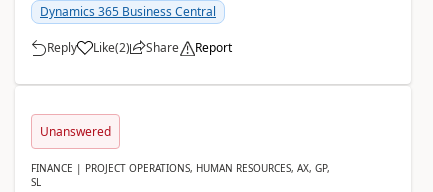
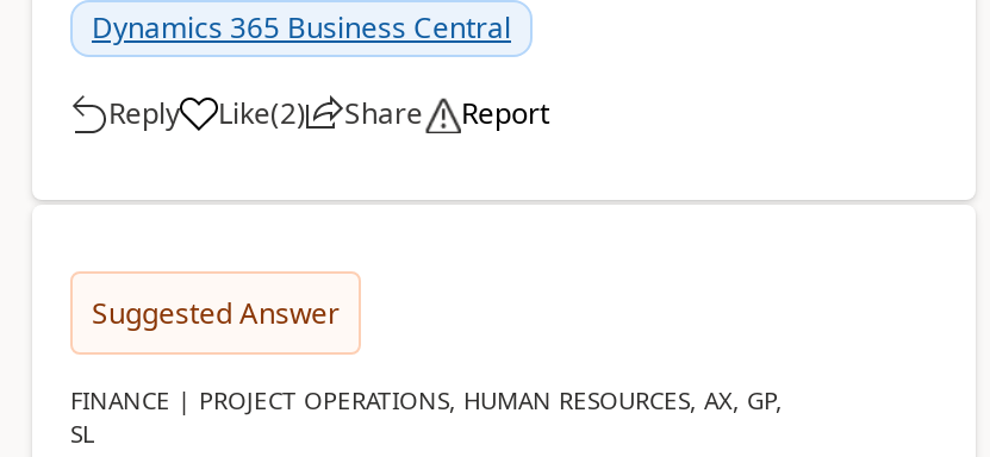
[40,123,111,140] Unanswered -> [92,293,340,333] Suggested Answer

